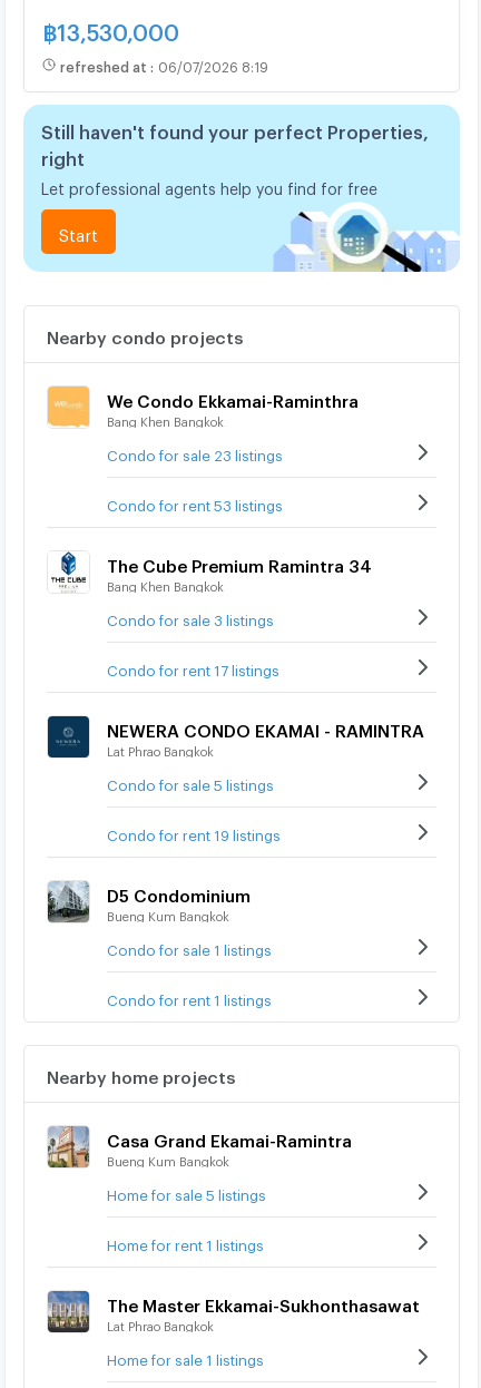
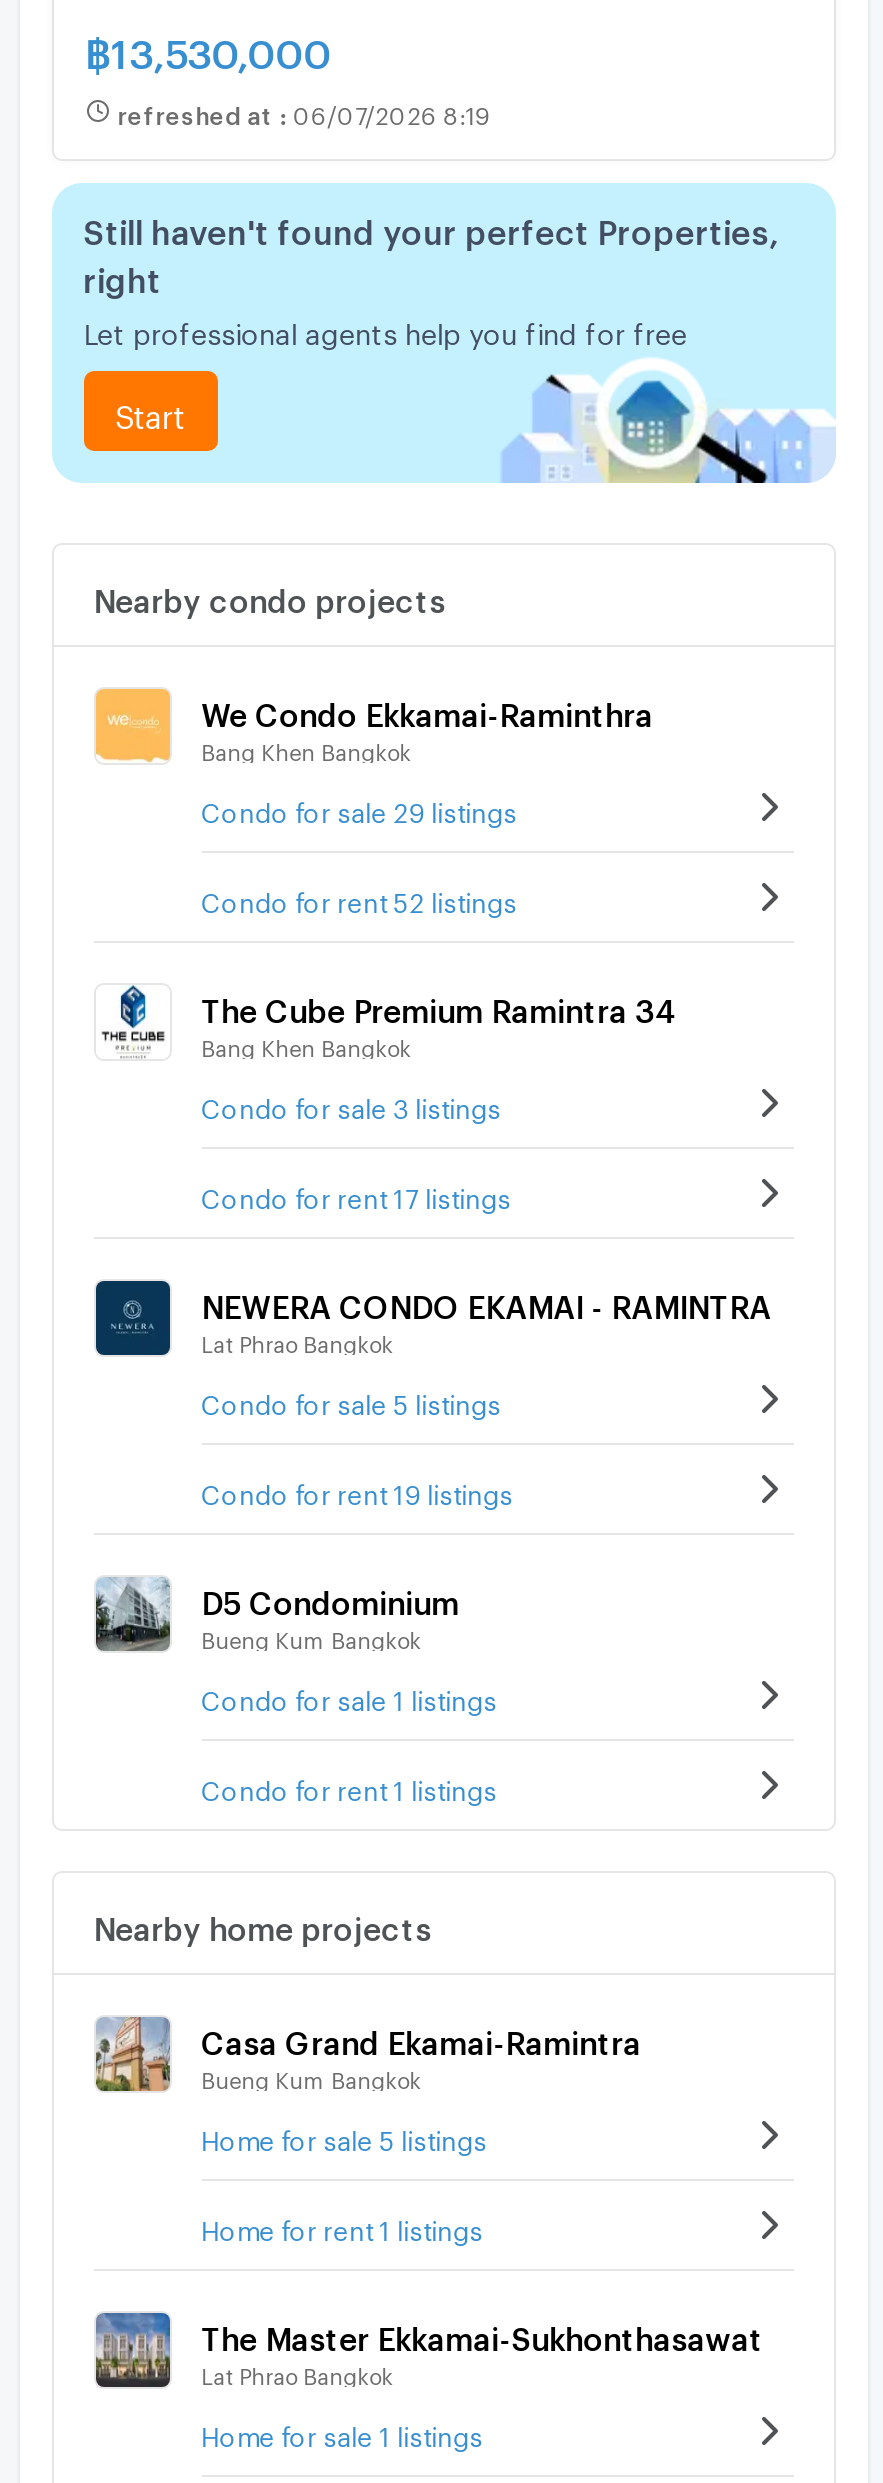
[106,447,282,458] Condo for sale 23 listings -> [201,797,517,817] Condo for sale 29 listings
[106,497,282,508] Condo for rent 53 listings -> [201,887,517,907] Condo for rent 52 listings

